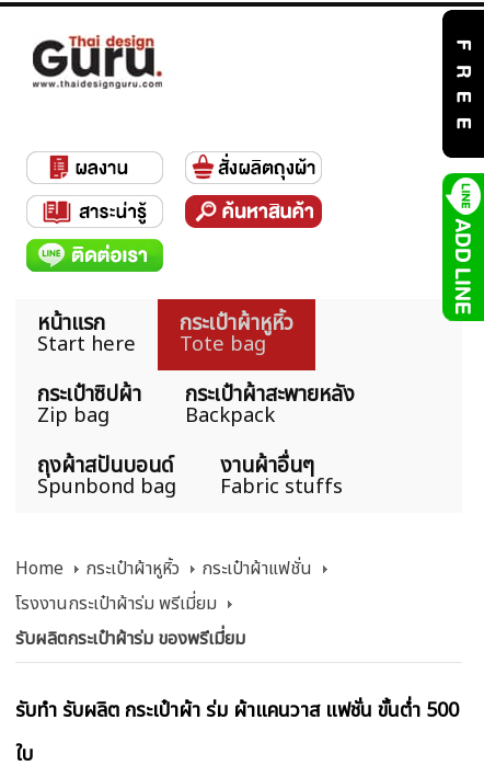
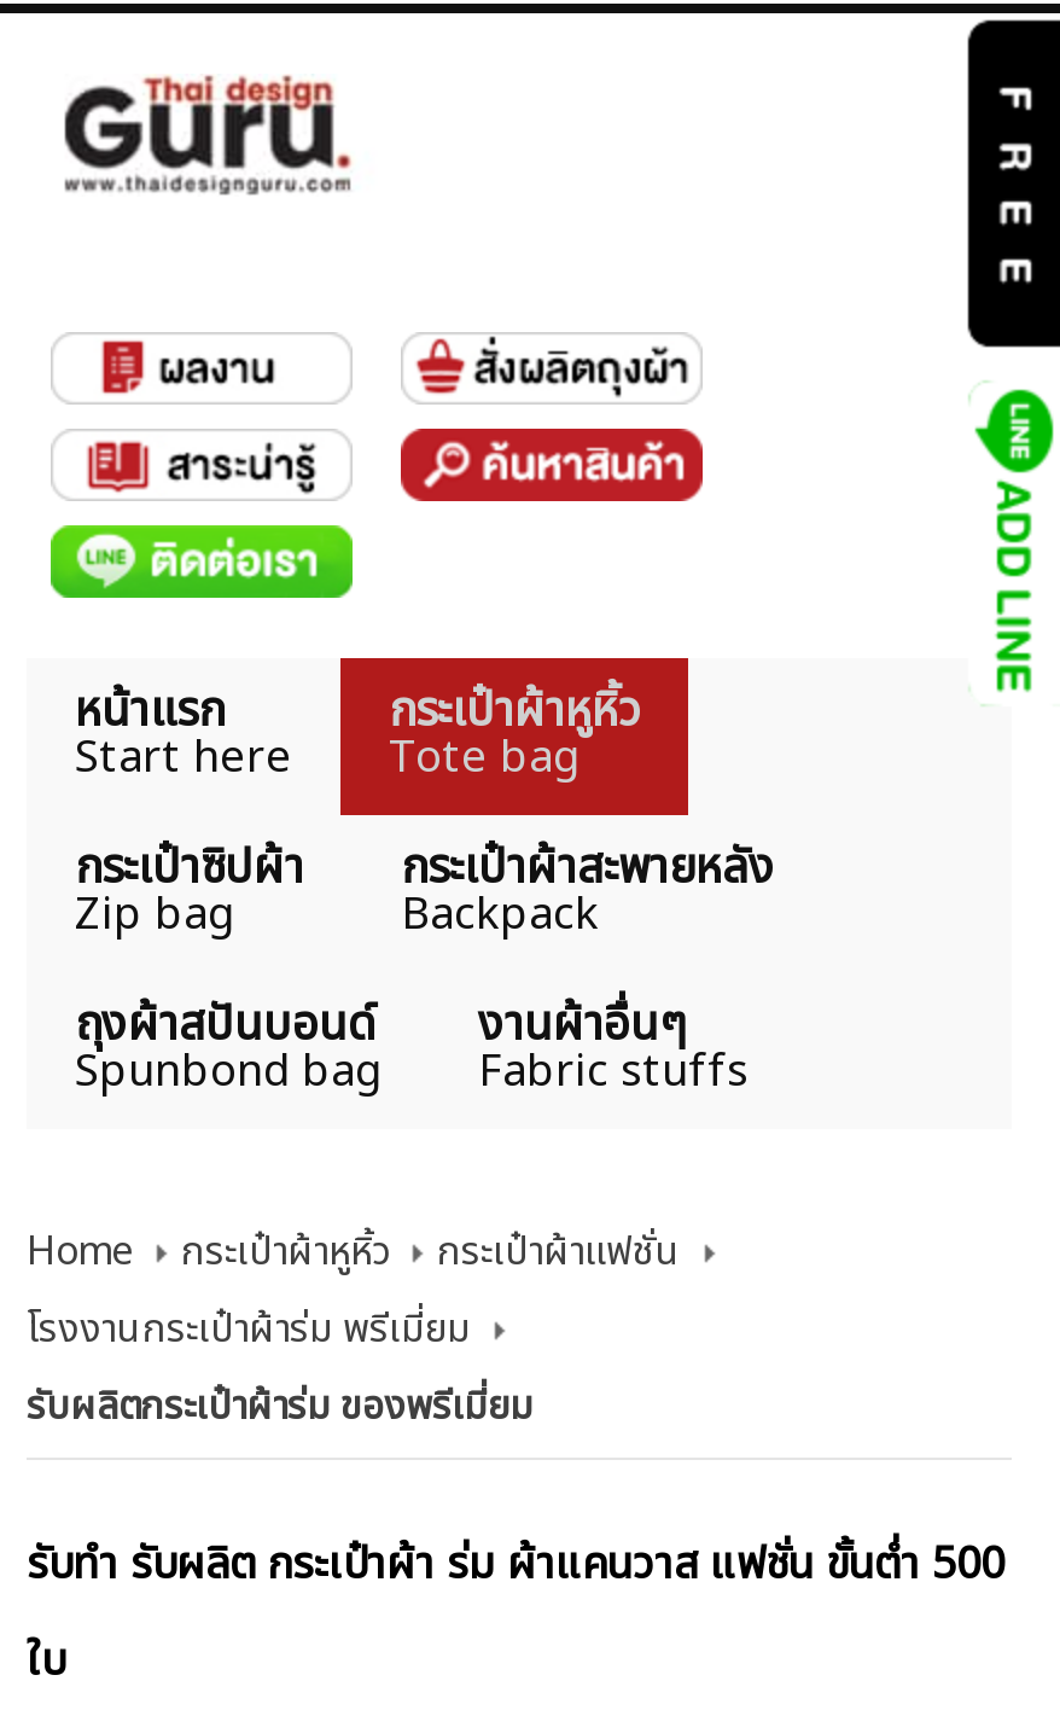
[441,172,481,322] [image] -> [968,380,1053,706] [image]

